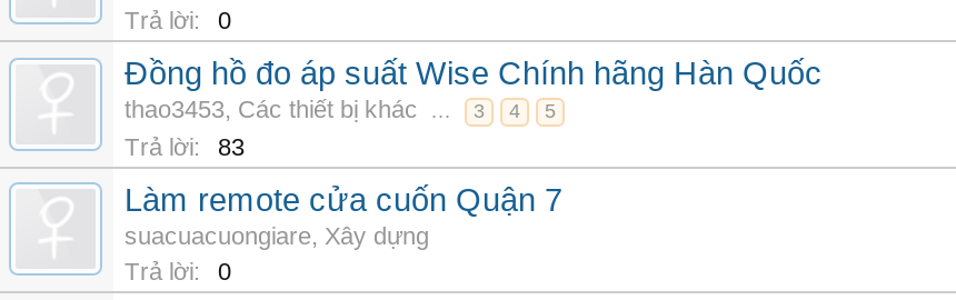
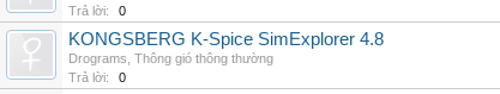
[125,56,823,249] Đồng hồ đo áp suất Wise Chính hãng Hàn Quốc | thao3453, Các thiết bị khác ... | 3 | 4 | 5 | Trả lời: | 83 | Làm remote cửa cuốn Quận 7 | suacuacuongiare, Xây dựng -> [68,30,384,65] KONGSBERG K-Spice SimExplorer 4.8 | Drograms, Thông gió thông thường

